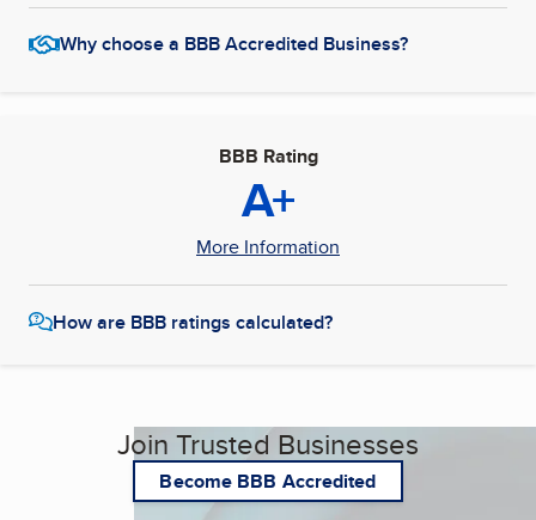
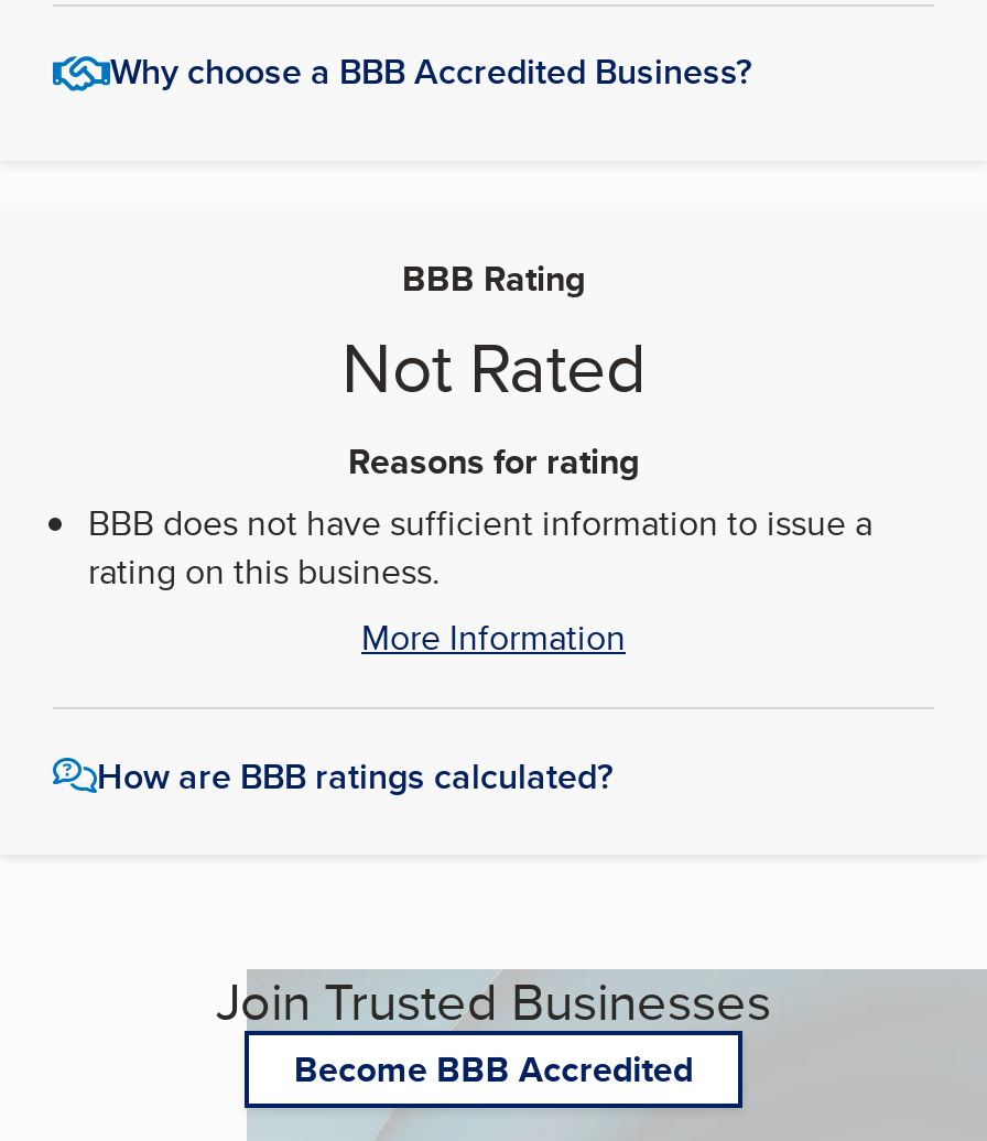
[241,165,295,235] A+ -> [88,315,872,597] Not Rated | Reasons for rating | BBB does not have sufficient information to issue a | rating on this business.

